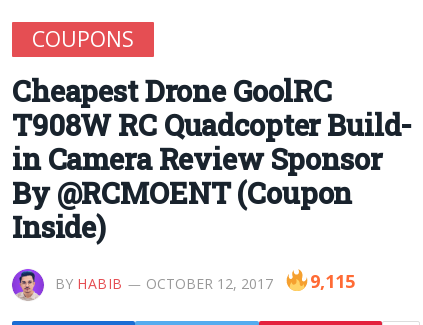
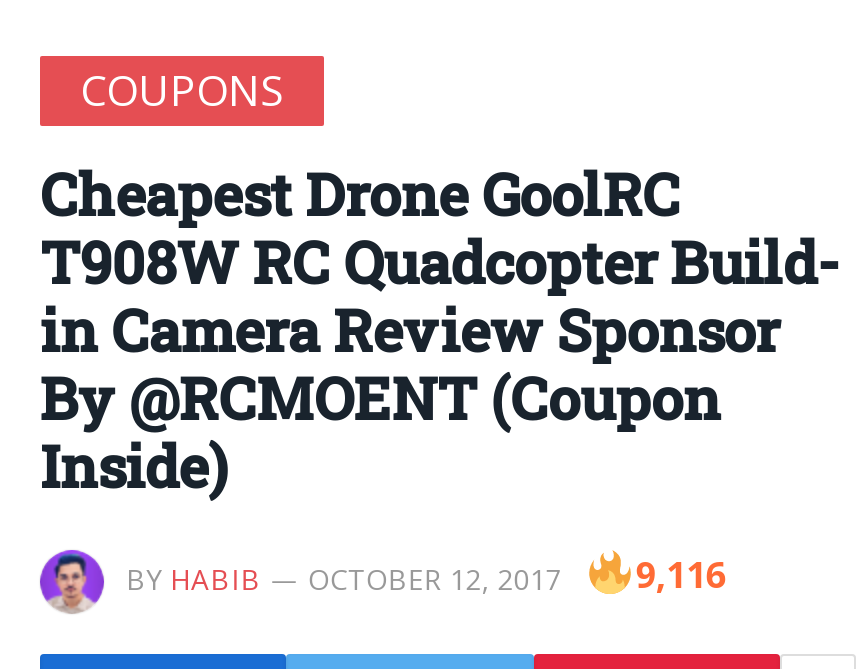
[55,268,355,293] BY HABIB OCTOBER 12, 2017 9,115 -> [126,549,726,598] BY HABIB OCTOBER 12, 2017 9,116

